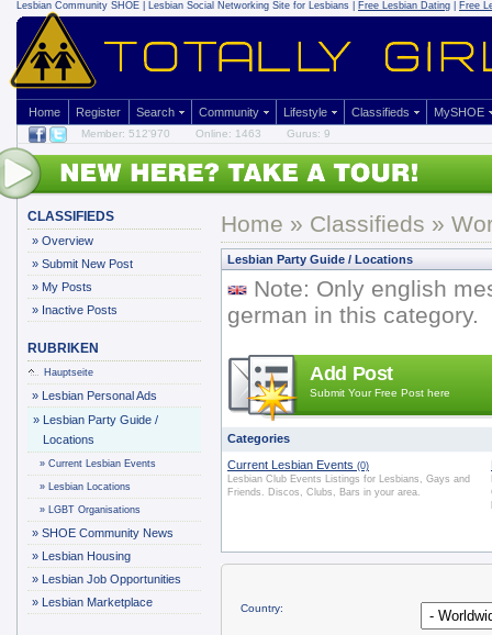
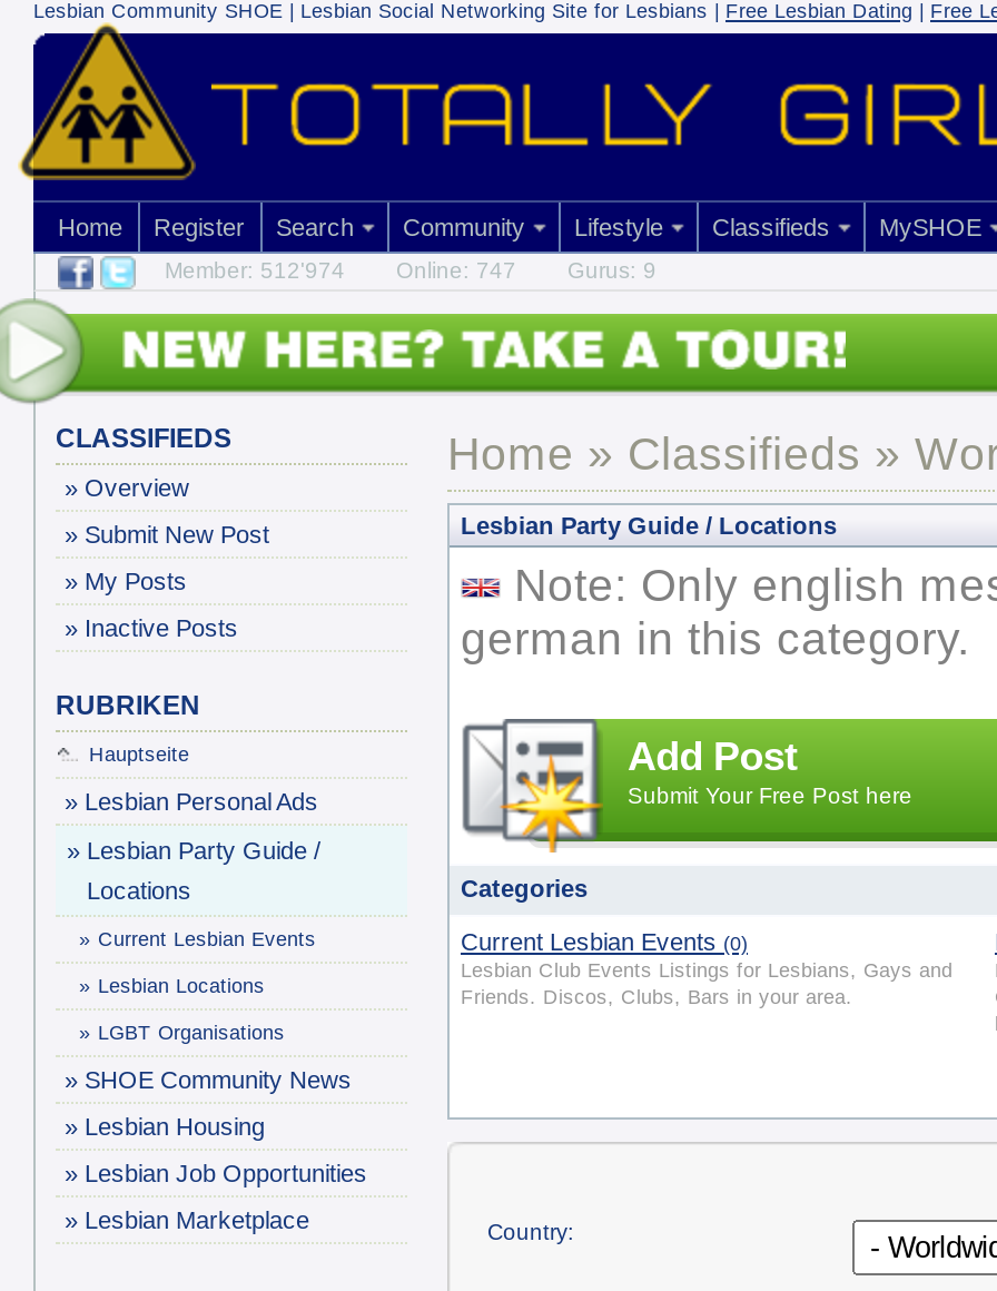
[81,127,170,140] Member: 512'970 -> [165,258,345,283] Member: 512'974
[195,127,261,140] Online: 1463 -> [396,258,516,283] Online: 747

